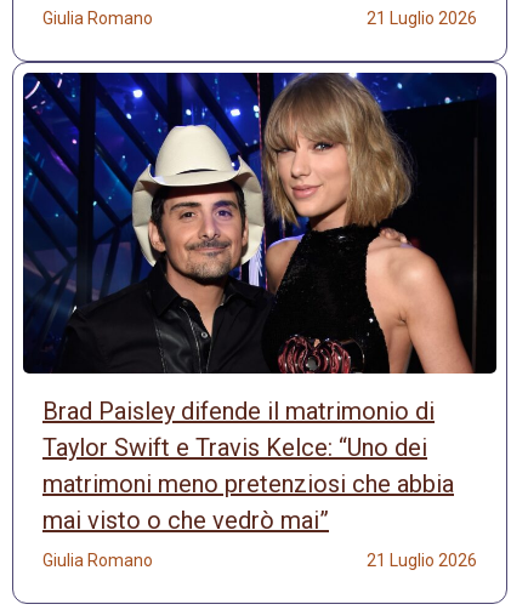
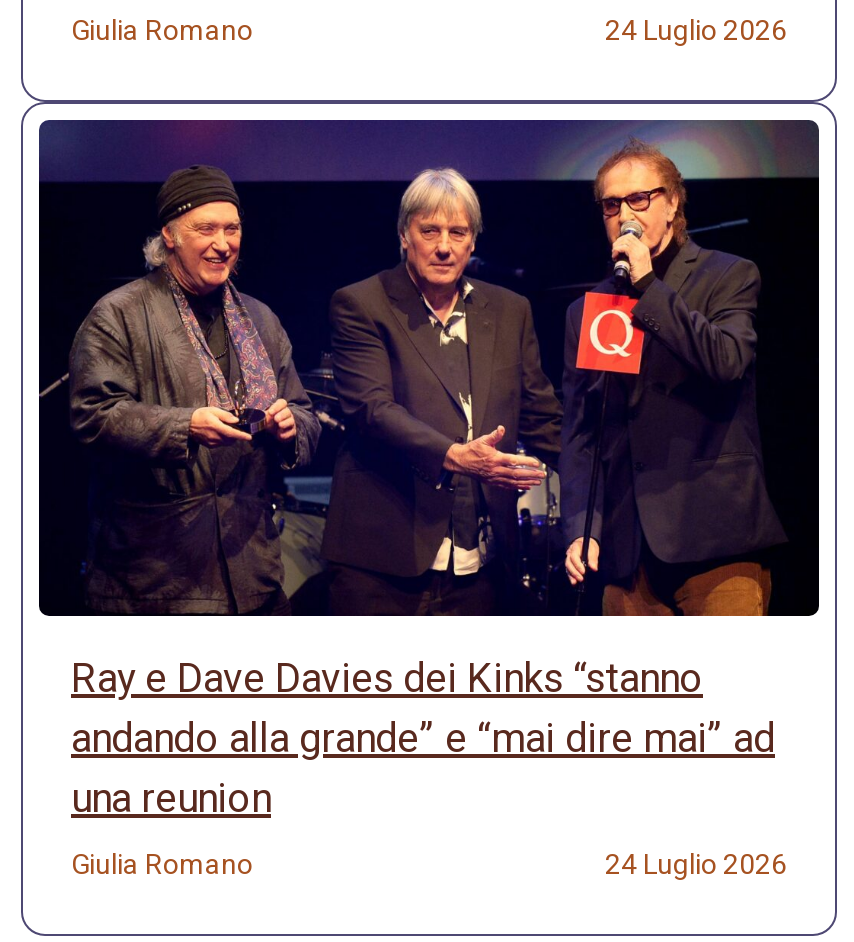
[367,9,477,28] 21 Luglio 2026 -> [605,15,787,47] 24 Luglio 2026
[22,73,496,535] [image] | Brad Paisley difende il matrimonio di | Taylor Swift e Travis Kelce: “Uno dei | matrimoni meno pretenziosi che abbia | mai visto o che vedrò mai” -> [39,118,819,822] [image] | Ray e Dave Davies dei Kinks “stanno | andando alla grande” e “mai dire mai” ad | una reunion
[367,551,477,570] 21 Luglio 2026 -> [605,848,787,880] 24 Luglio 2026

